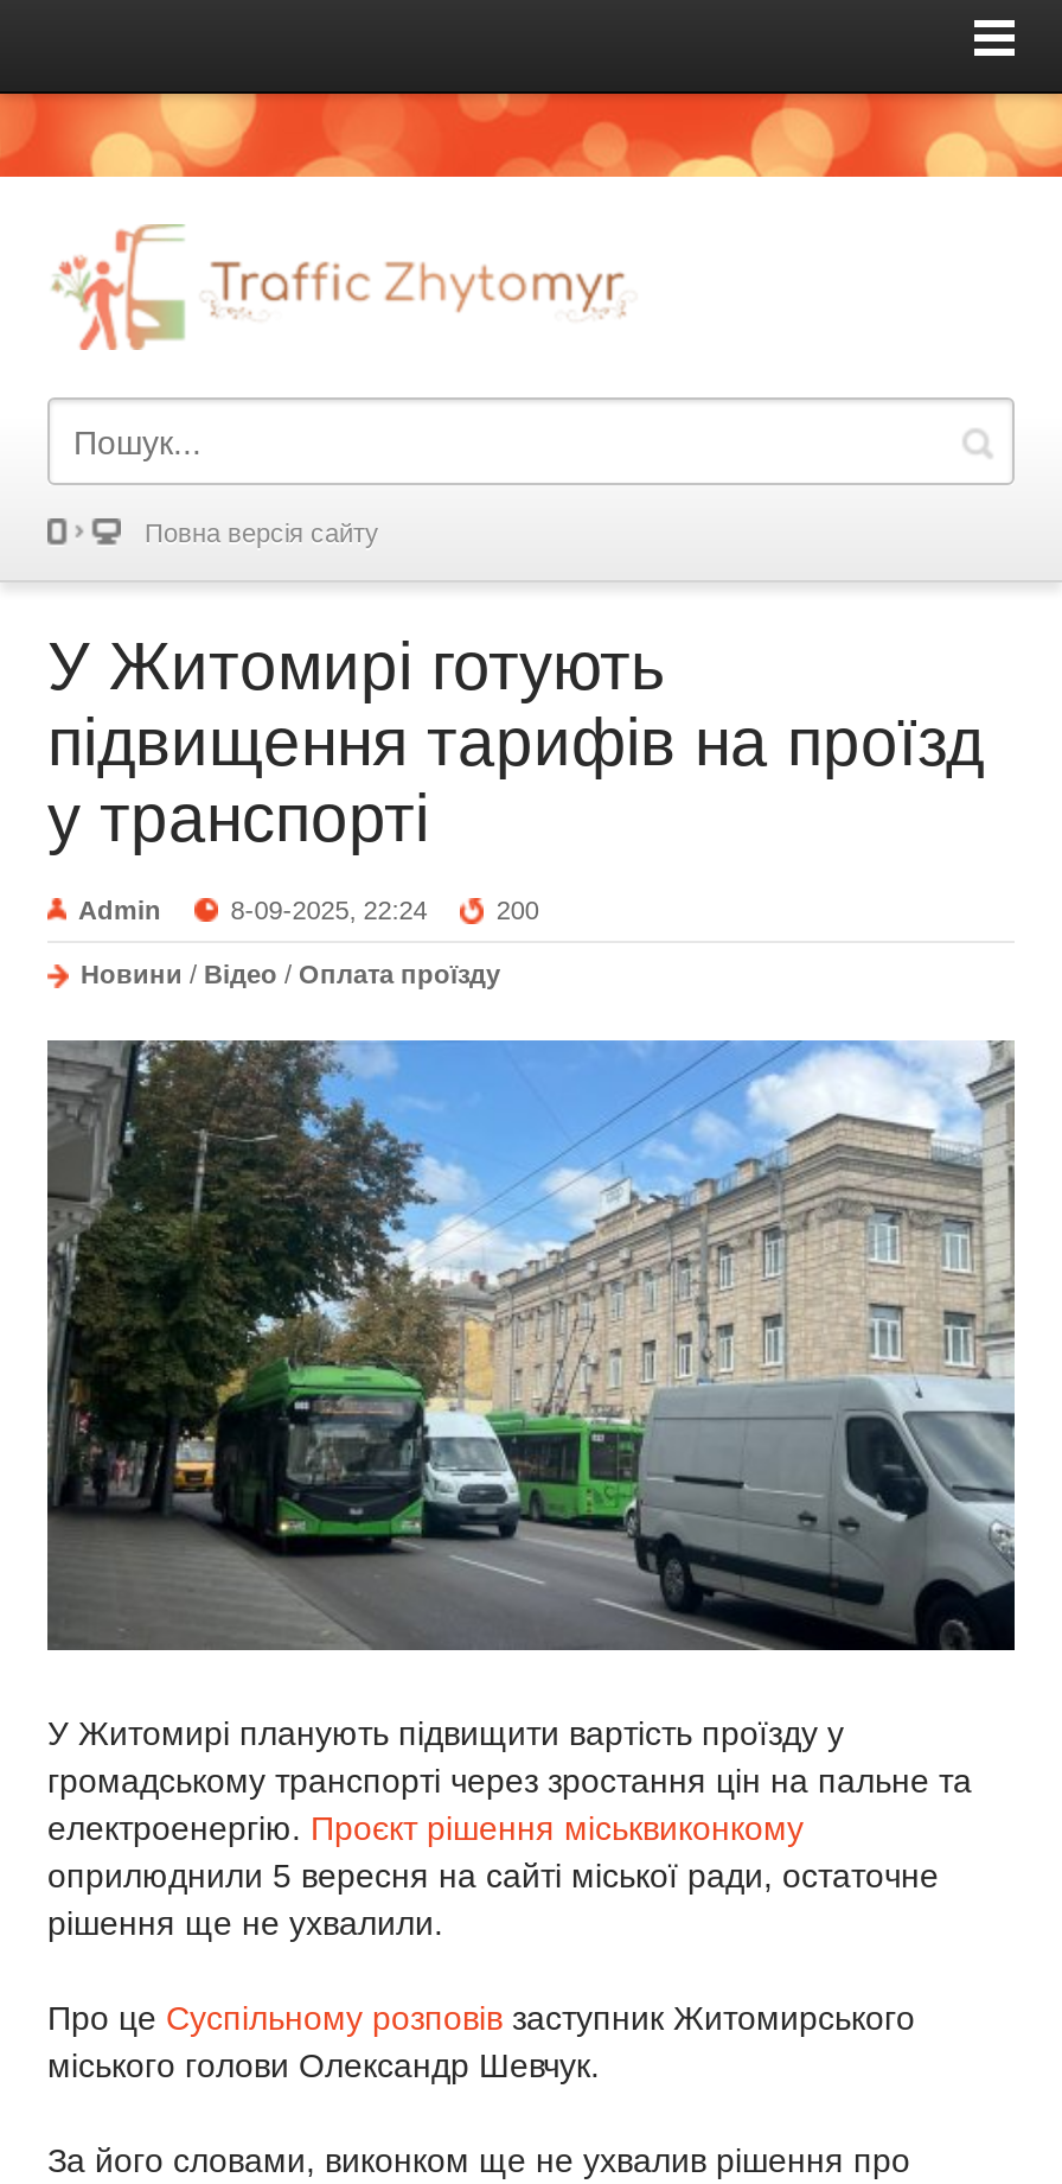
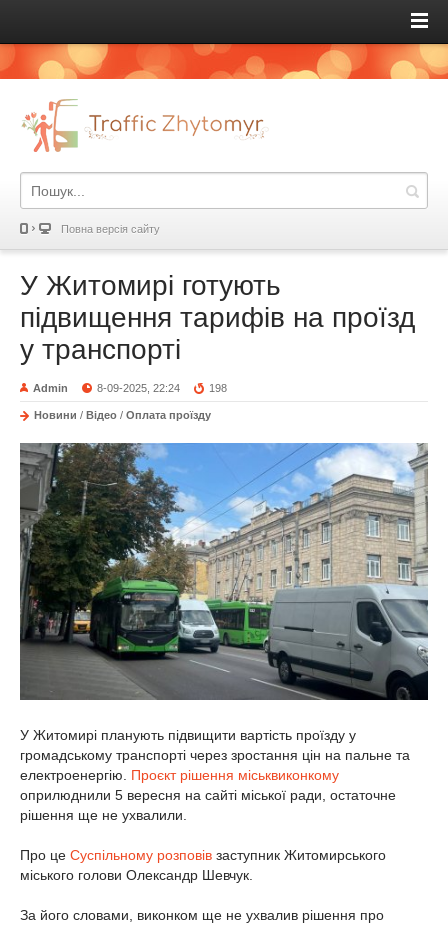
[496,896,539,924] 200 -> [209,382,227,394] 198

